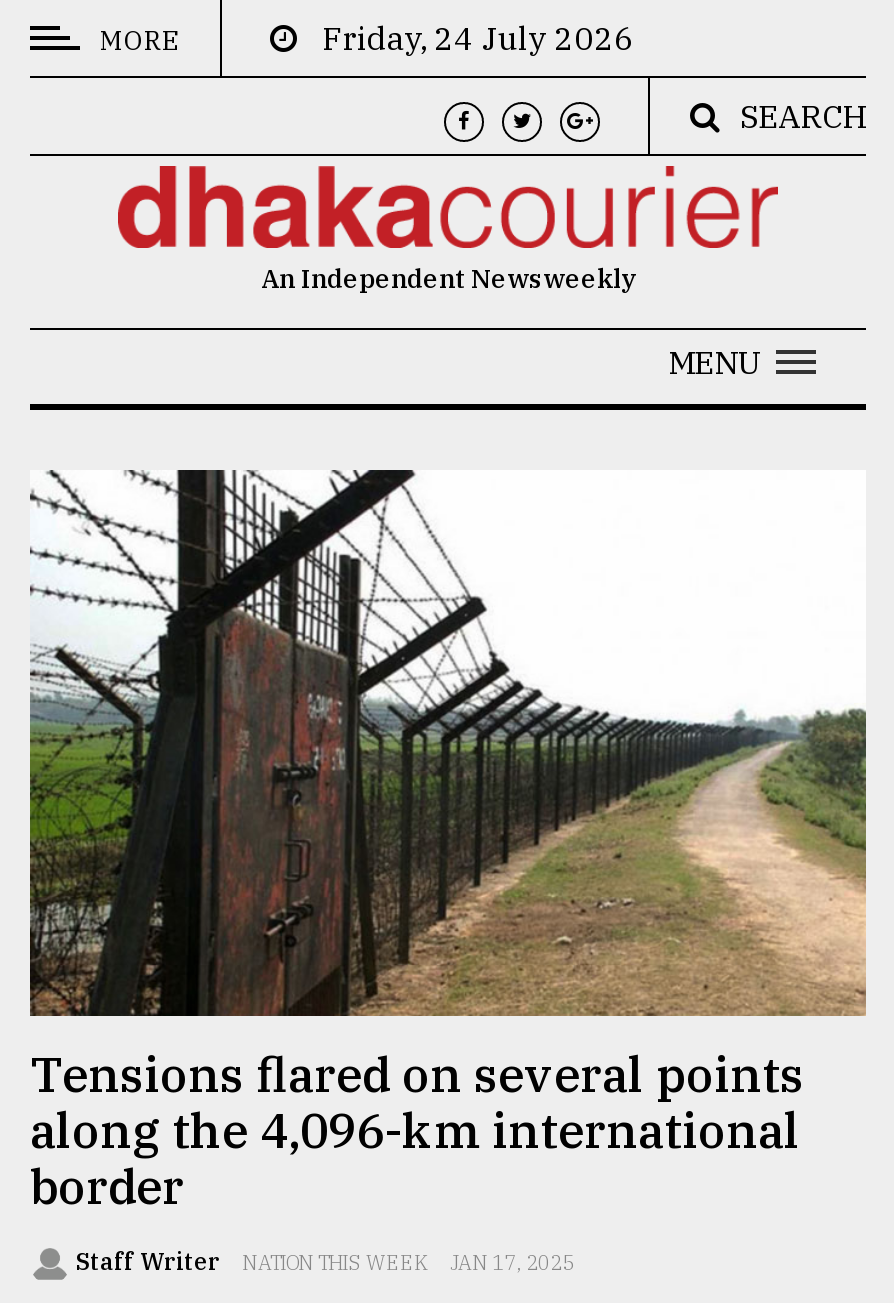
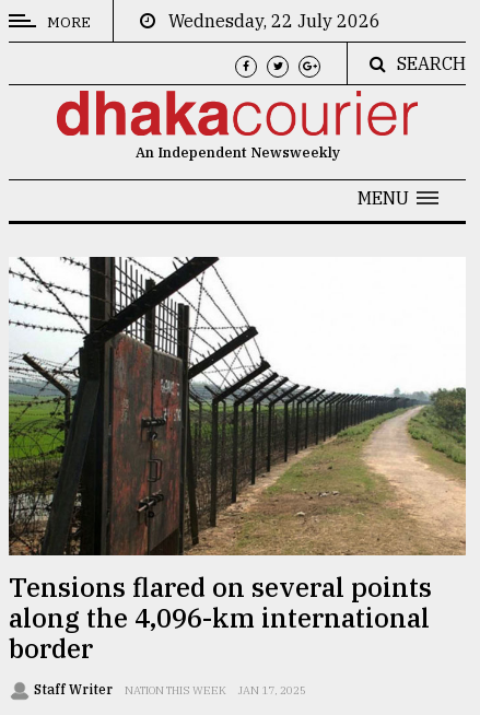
[298,18,634,58] Friday, 24 July 2026 -> [155,10,381,32] Wednesday, 22 July 2026

